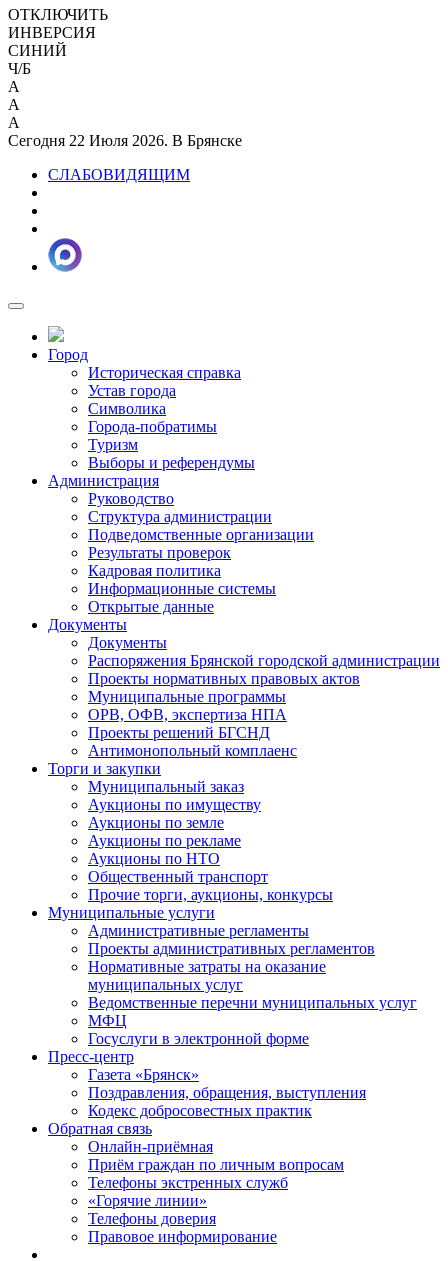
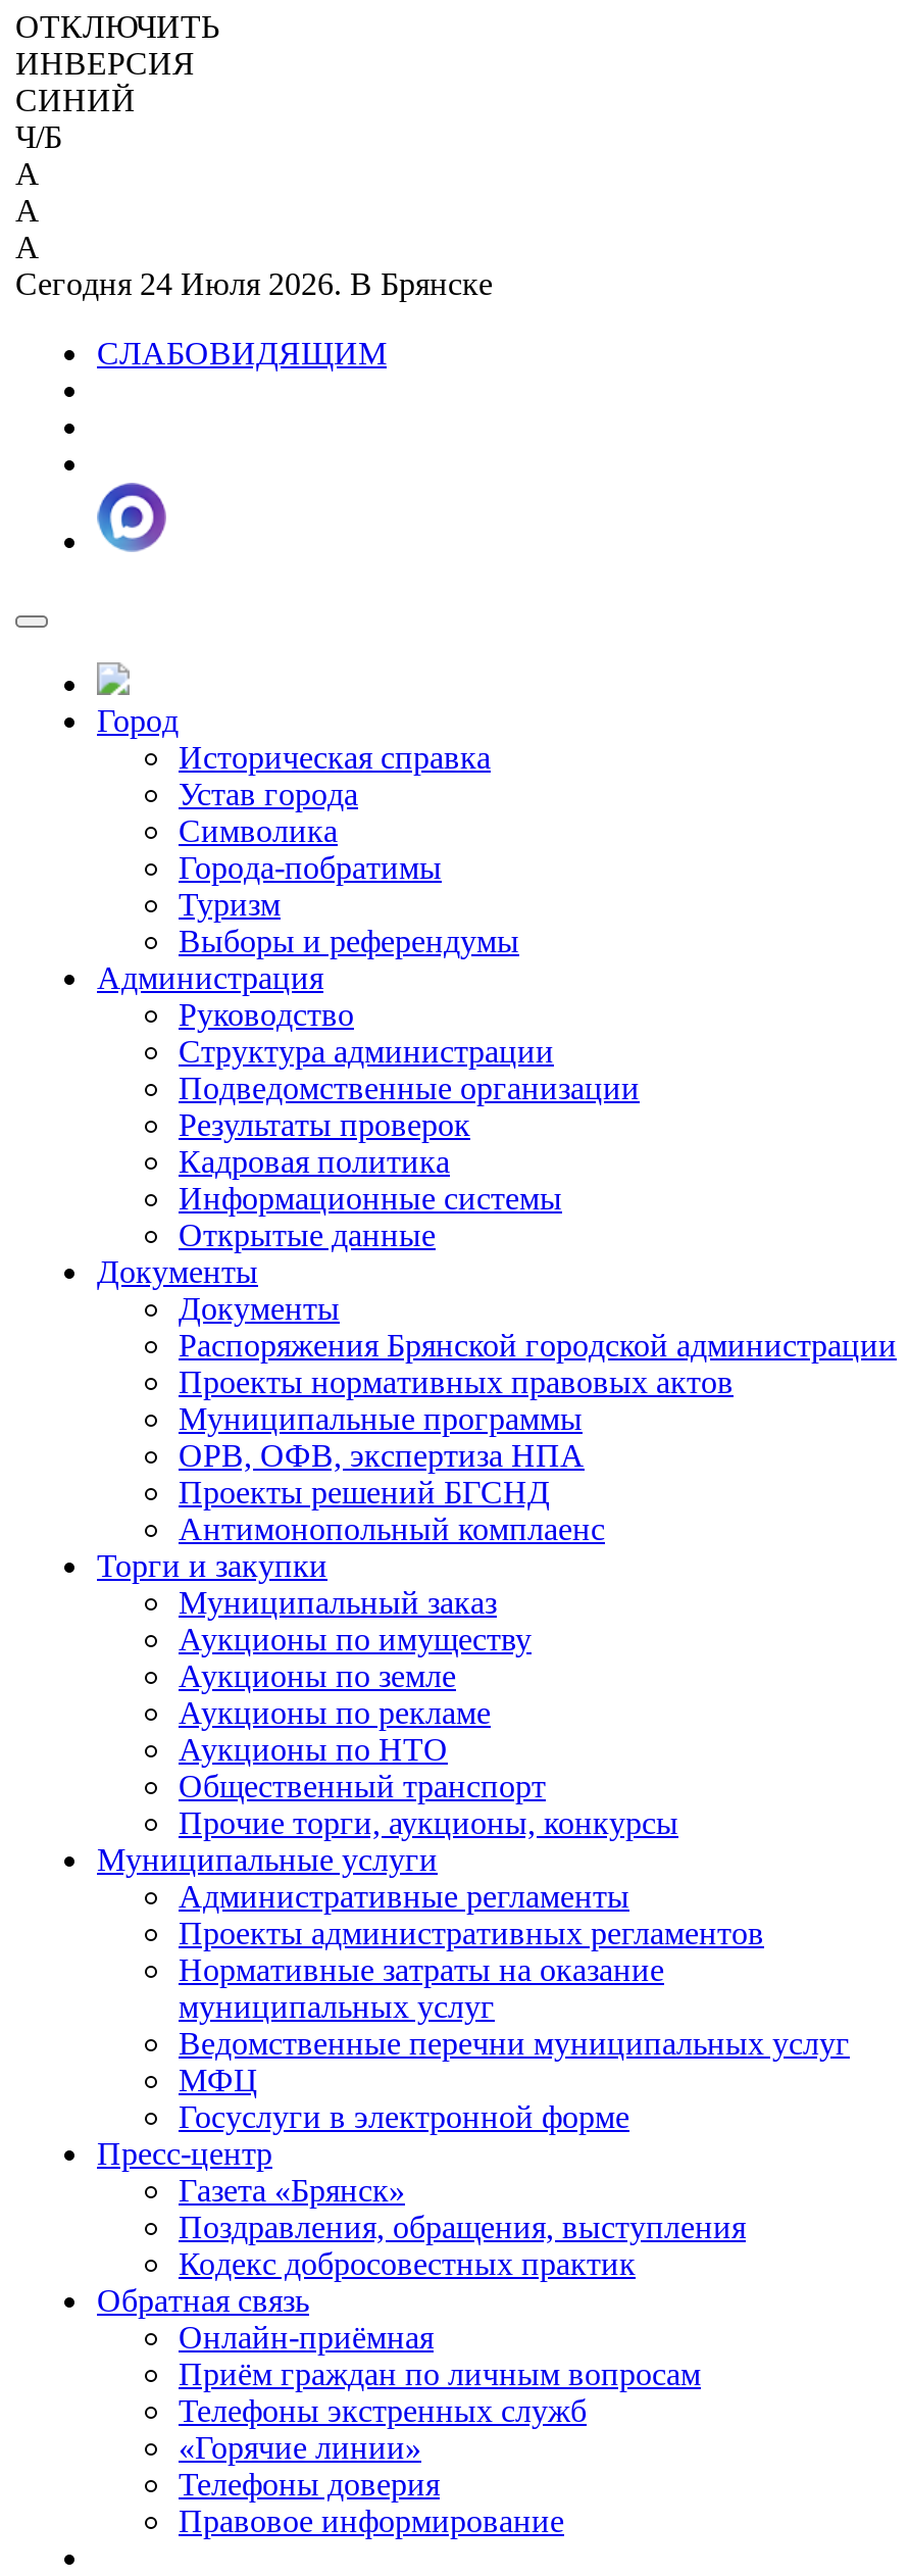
[8,132,242,149] Сегодня 22 Июля 2026. В Брянске -> [15,266,493,301] Сегодня 24 Июля 2026. В Брянске

